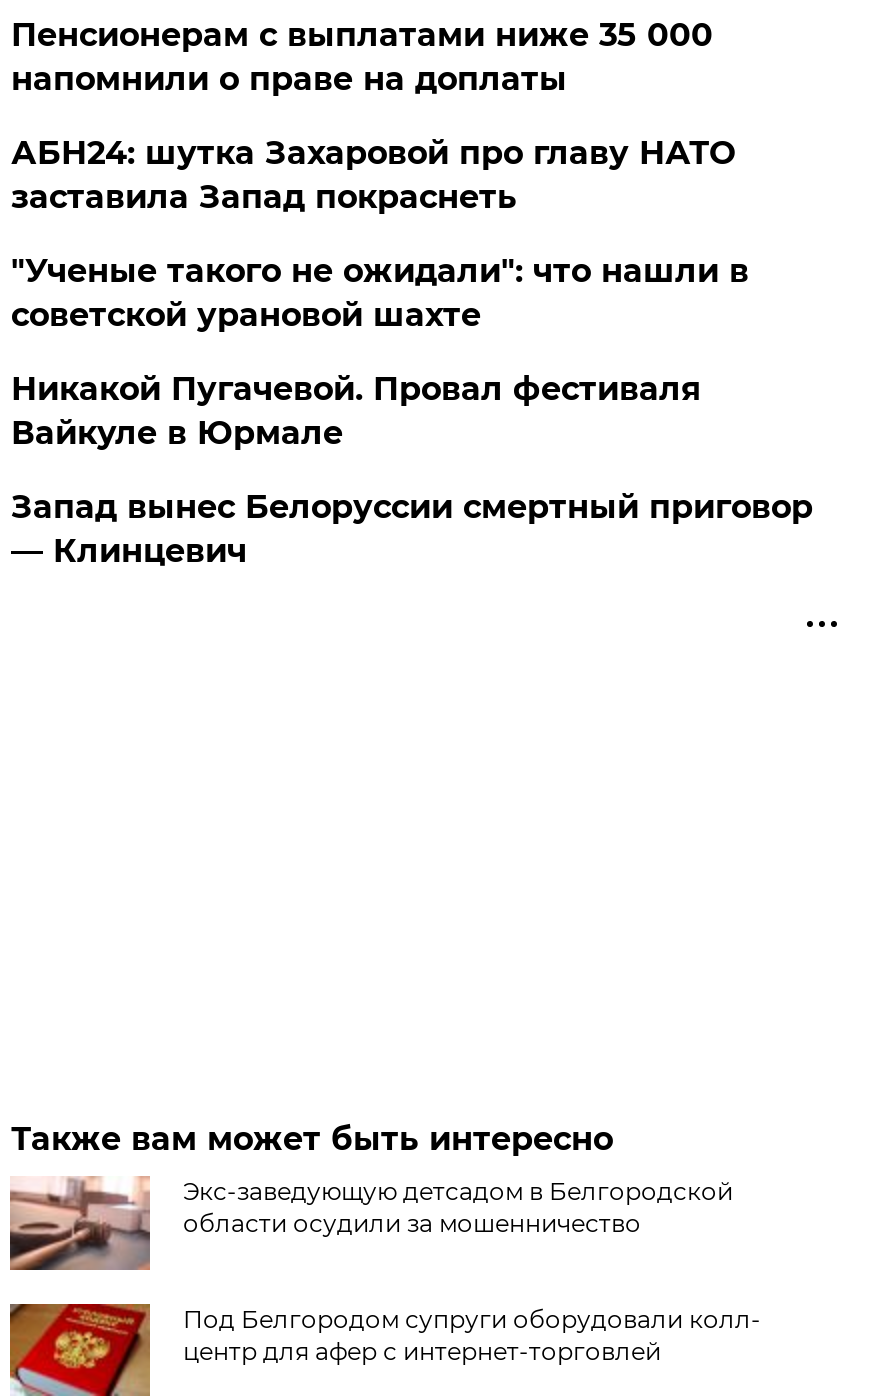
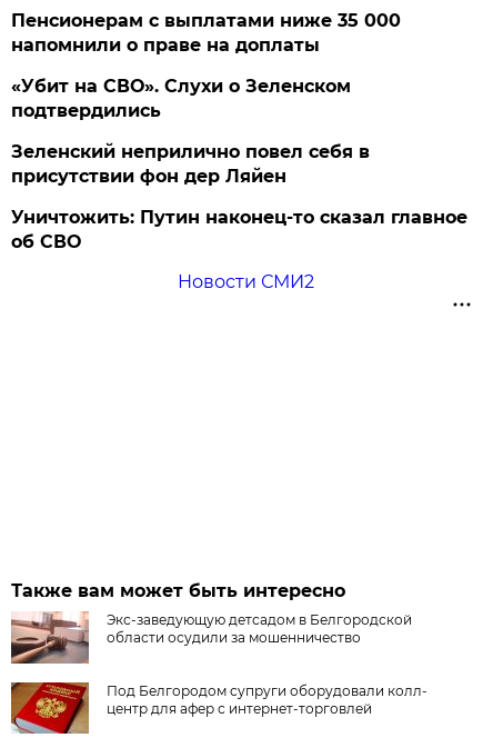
[11,134,735,216] АБН24: шутка Захаровой про главу НАТО | заставила Запад покраснеть -> [12,76,351,121] «Убит на СВО». Слухи о Зеленском | подтвердились
[11,252,749,334] "Ученые такого не ожидали": что нашли в | советской урановой шахте -> [12,141,370,187] Зеленский неприлично повел cебя в | присутствии фон дер Ляйен
[11,370,701,452] Никакой Пугачевой. Провал фестиваля | Вайкуле в Юрмале -> [12,207,468,252] Уничтожить: Путин наконец-то сказал главное | об СВО
[11,488,813,570] Запад вынес Белоруссии смертный приговор | — Клинцевич -> [177,271,314,292] Новости СМИ2

